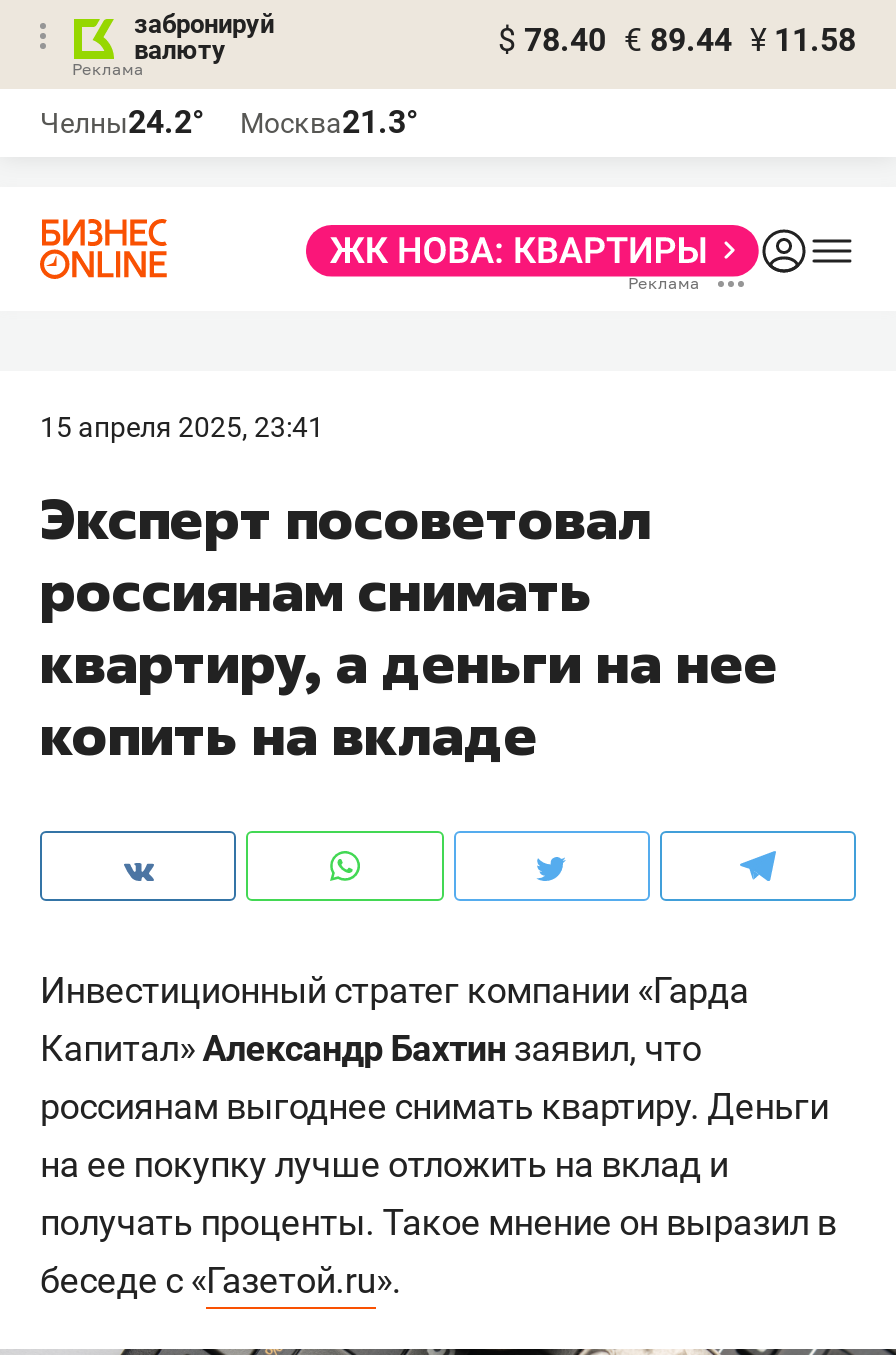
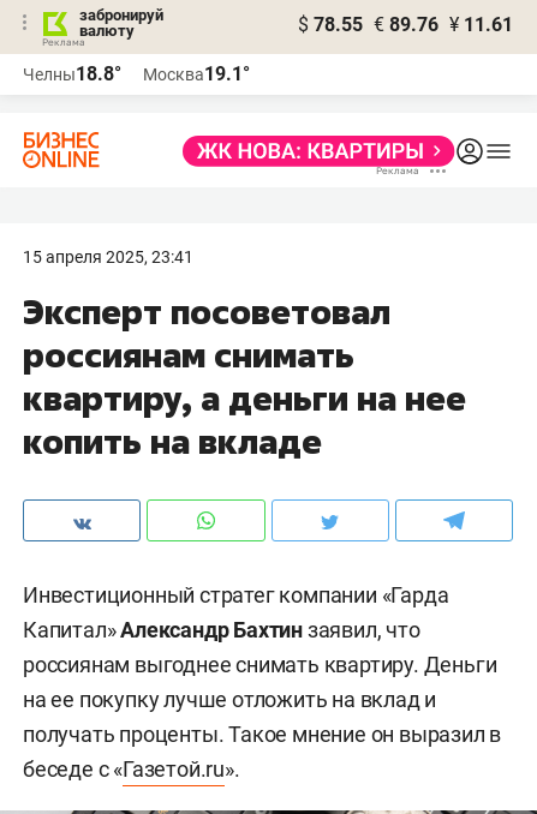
[498,21,856,59] $ 78.40 € 89.44 ¥ 11.58 -> [298,13,513,36] $ 78.55 € 89.76 ¥ 11.61
[40,103,204,141] Челны24.2° -> [23,62,121,85] Челны18.8°
[240,103,418,141] Москва21.3° -> [143,62,250,85] Москва19.1°

